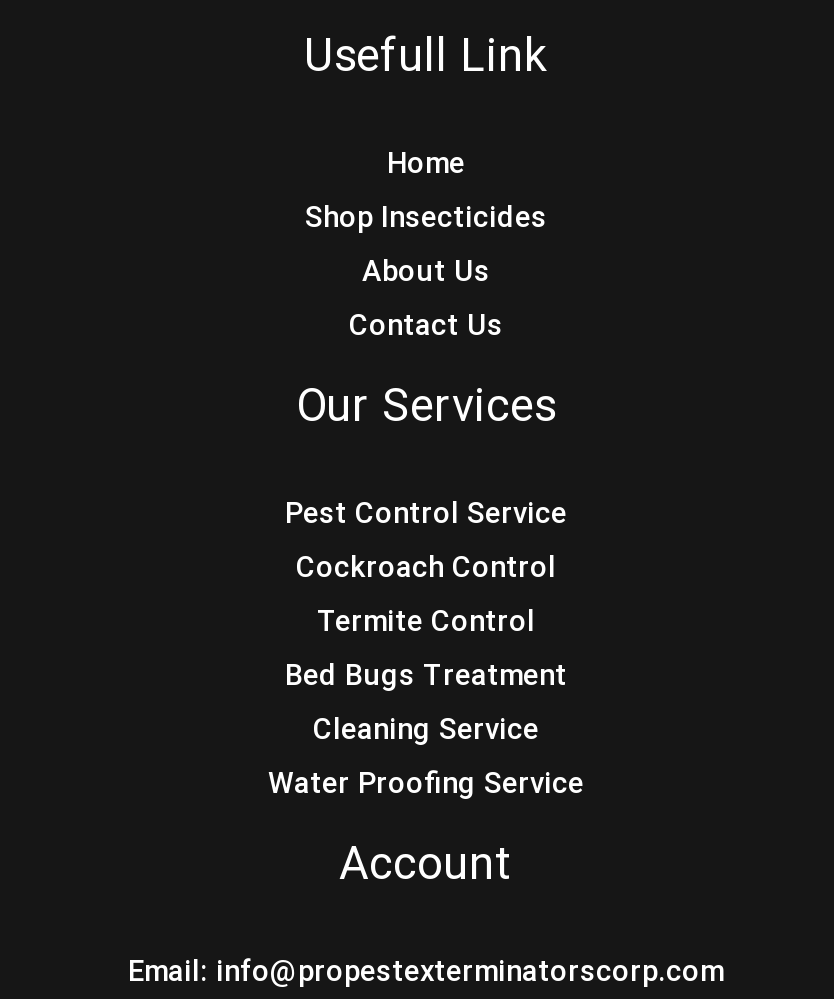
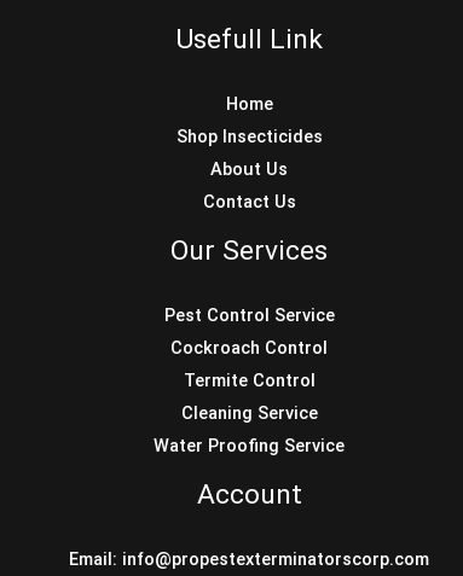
[285,656,567,692] Bed Bugs Treatment -> none

